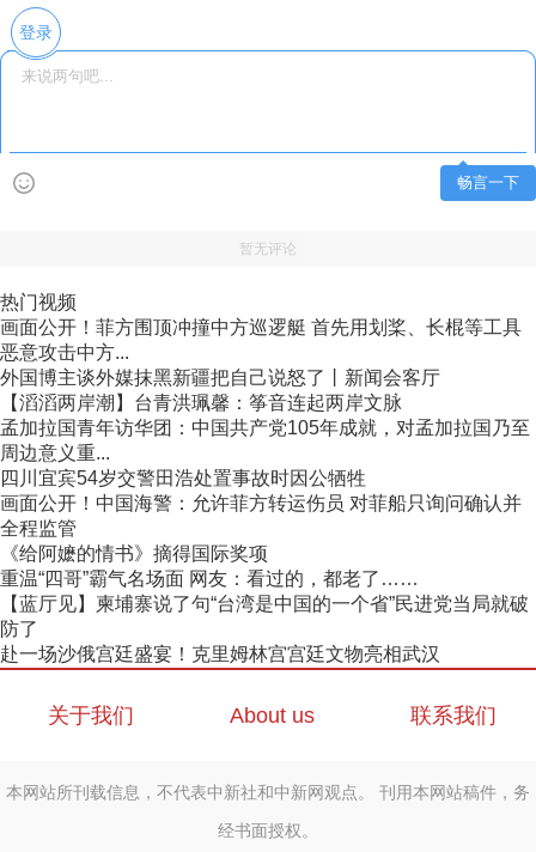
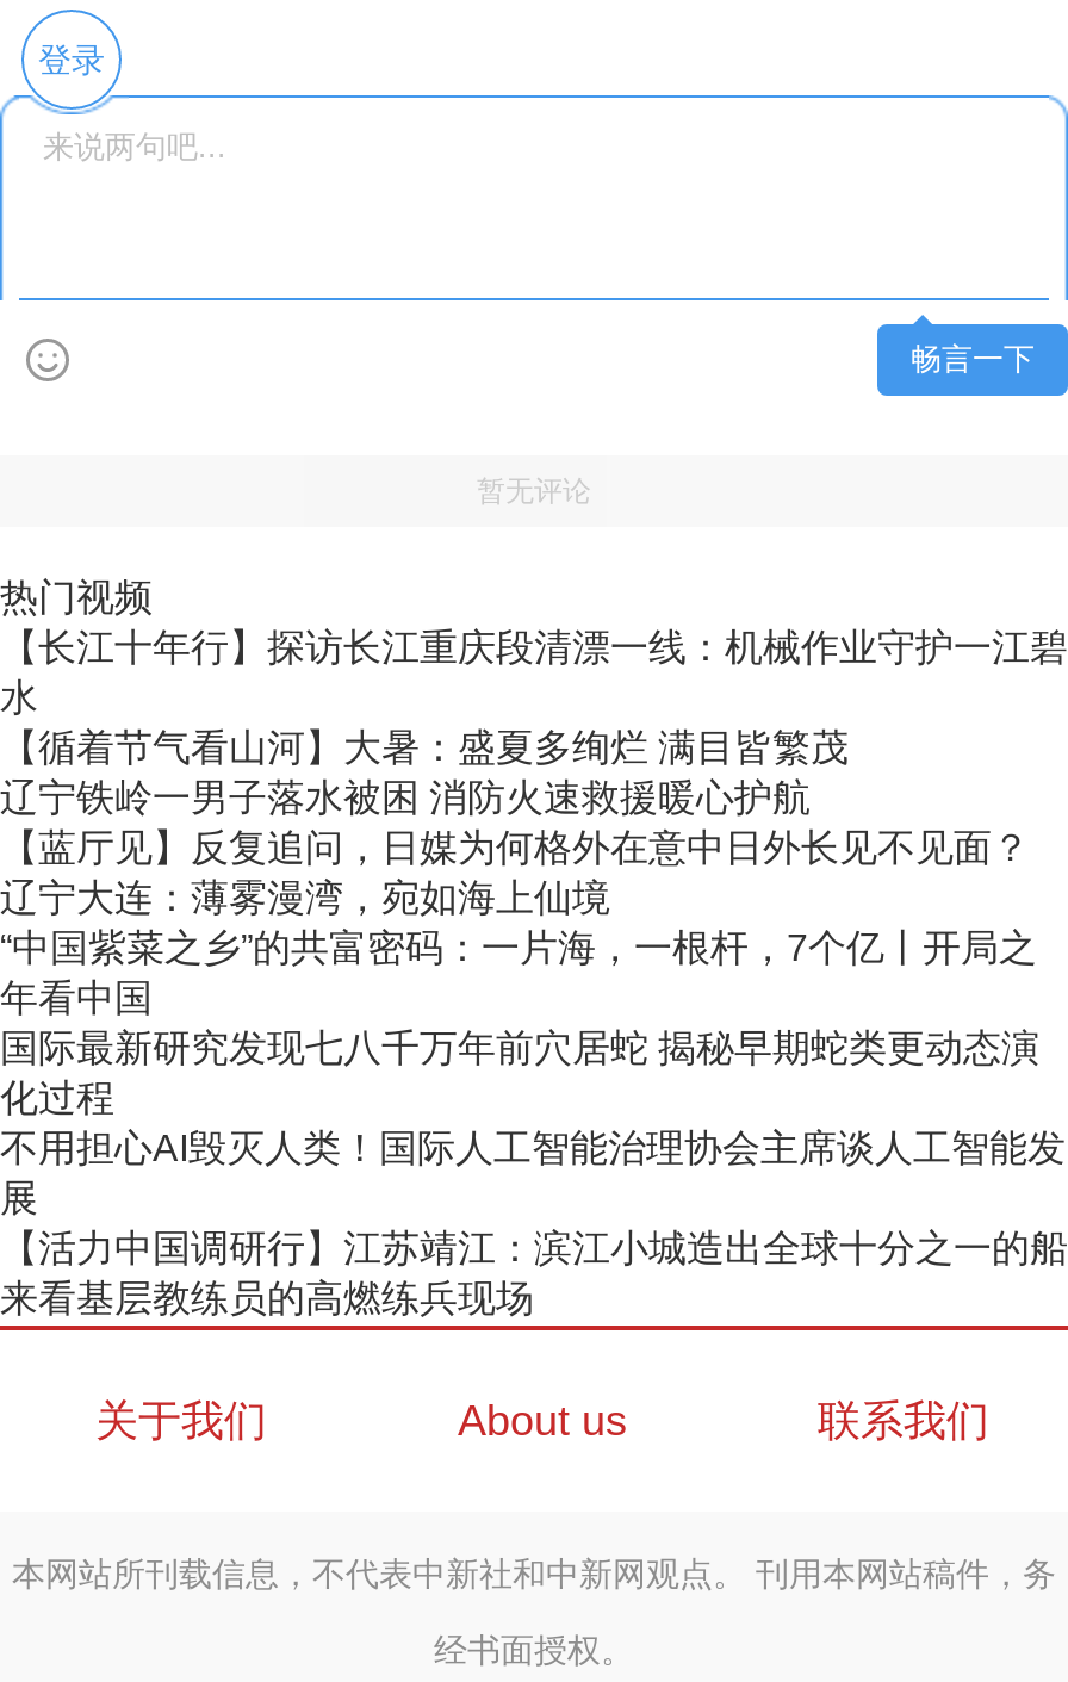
[0,317,530,664] 画面公开！菲方围顶冲撞中方巡逻艇 首先用划桨、长棍等工具 | 恶意攻击中方... | 外国博主谈外媒抹黑新疆把自己说怒了丨新闻会客厅 | 【滔滔两岸潮】台青洪珮馨：筝音连起两岸文脉 | 孟加拉国青年访华团：中国共产党105年成就，对孟加拉国乃至 | 周边意义重... | 四川宜宾54岁交警田浩处置事故时因公牺牲 | 画面公开！中国海警：允许菲方转运伤员 对菲船只询问确认并 | 全程监管 | 《给阿嬷的情书》摘得国际奖项 | 重温“四哥”霸气名场面 网友：看过的，都老了…… | 【蓝厅见】柬埔寨说了句“台湾是中国的一个省”民进党当局就破 | 防了 | 赴一场沙俄宫廷盛宴！克里姆林宫宫廷文物亮相武汉 -> [0,627,1068,1318] 【长江十年行】探访长江重庆段清漂一线：机械作业守护一江碧 | 水 | 【循着节气看山河】大暑：盛夏多绚烂 满目皆繁茂 | 辽宁铁岭一男子落水被困 消防火速救援暖心护航 | 【蓝厅见】反复追问，日媒为何格外在意中日外长见不见面？ | 辽宁大连：薄雾漫湾，宛如海上仙境 | “中国紫菜之乡”的共富密码：一片海，一根杆，7个亿丨开局之 | 年看中国 | 国际最新研究发现七八千万年前穴居蛇 揭秘早期蛇类更动态演 | 化过程 | 不用担心AI毁灭人类！国际人工智能治理协会主席谈人工智能发 | 展 | 【活力中国调研行】江苏靖江：滨江小城造出全球十分之一的船 | 来看基层教练员的高燃练兵现场

